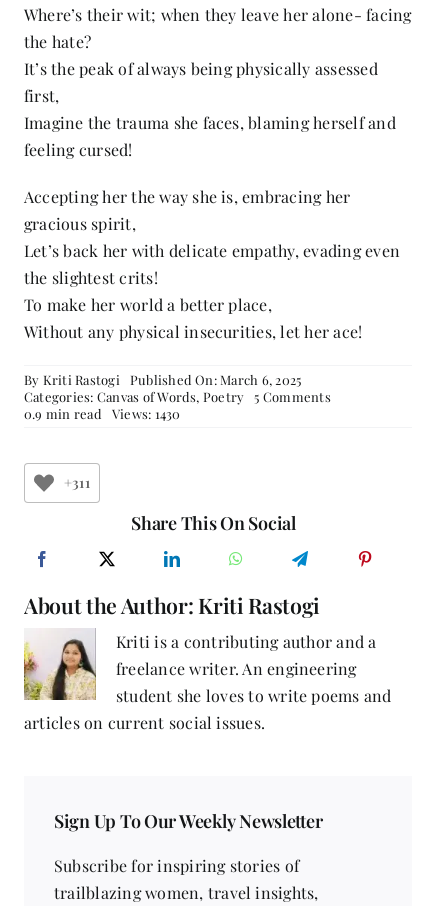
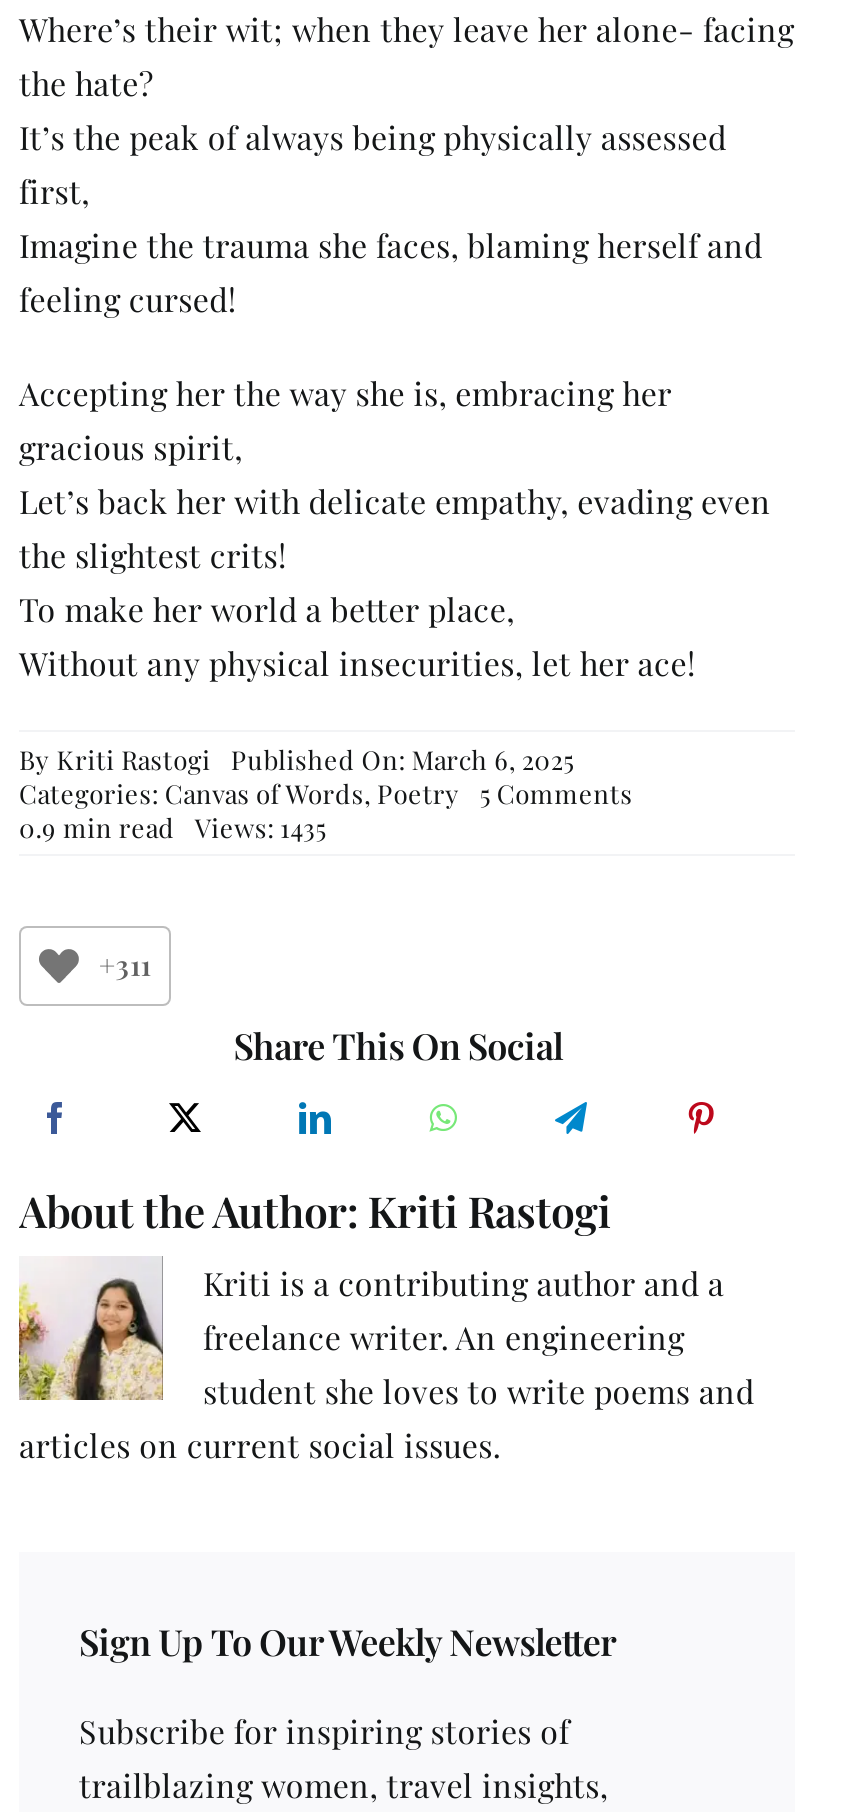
[24,405,180,422] 0.9 min read Views: 1430 -> [19,810,326,844] 0.9 min read Views: 1435

